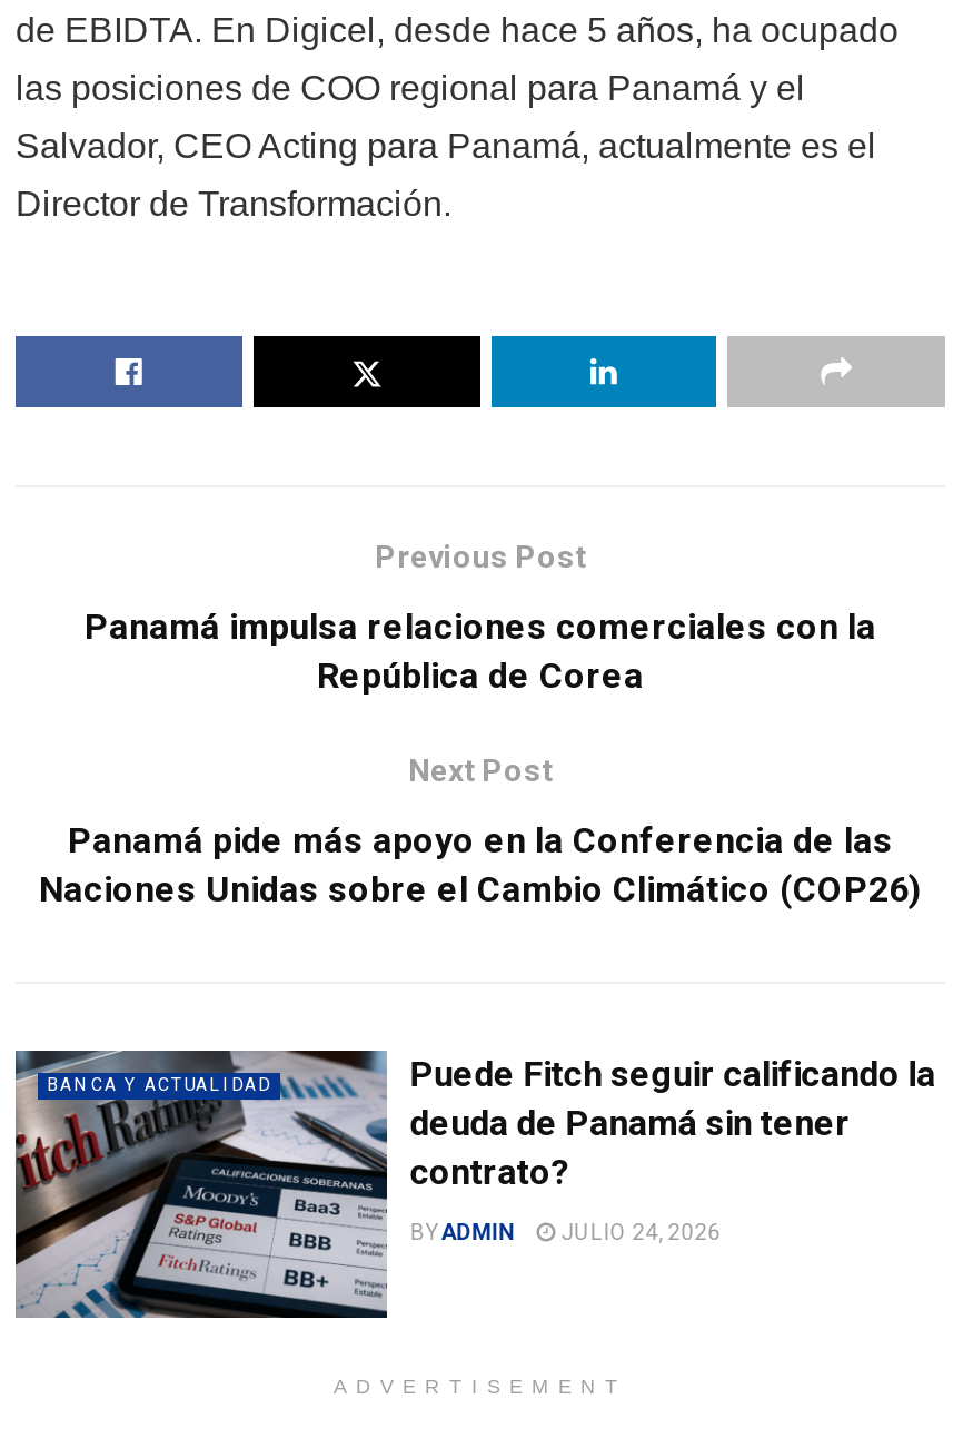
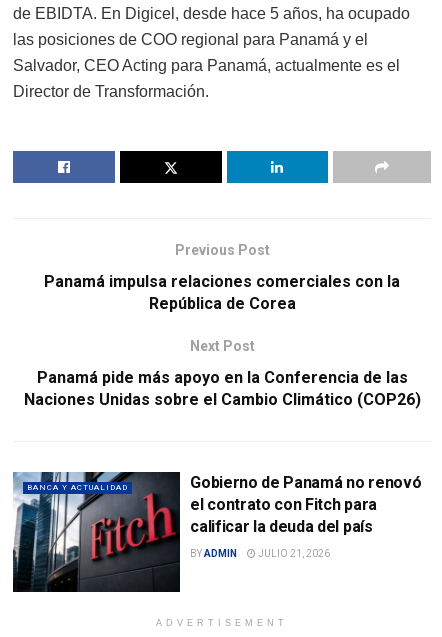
[13,1048,935,1320] [image] | Puede Fitch seguir calificando la | deuda de Panamá sin tener | contrato? -> [13,471,421,593] [image] | Gobierno de Panamá no renovó | el contrato con Fitch para | calificar la deuda del país
[410,1220,721,1245] BY ADMIN JULIO 24, 2026 -> [190,548,330,559] BY ADMIN JULIO 21, 2026

